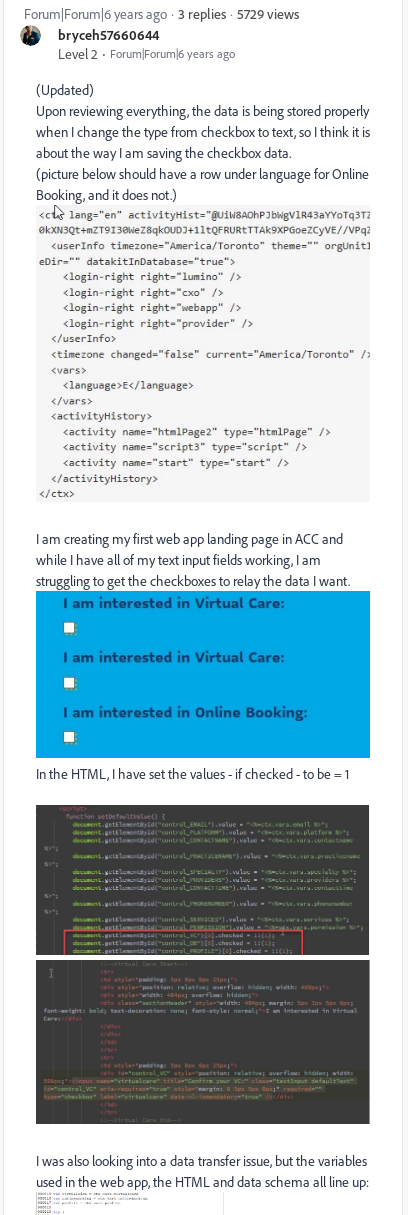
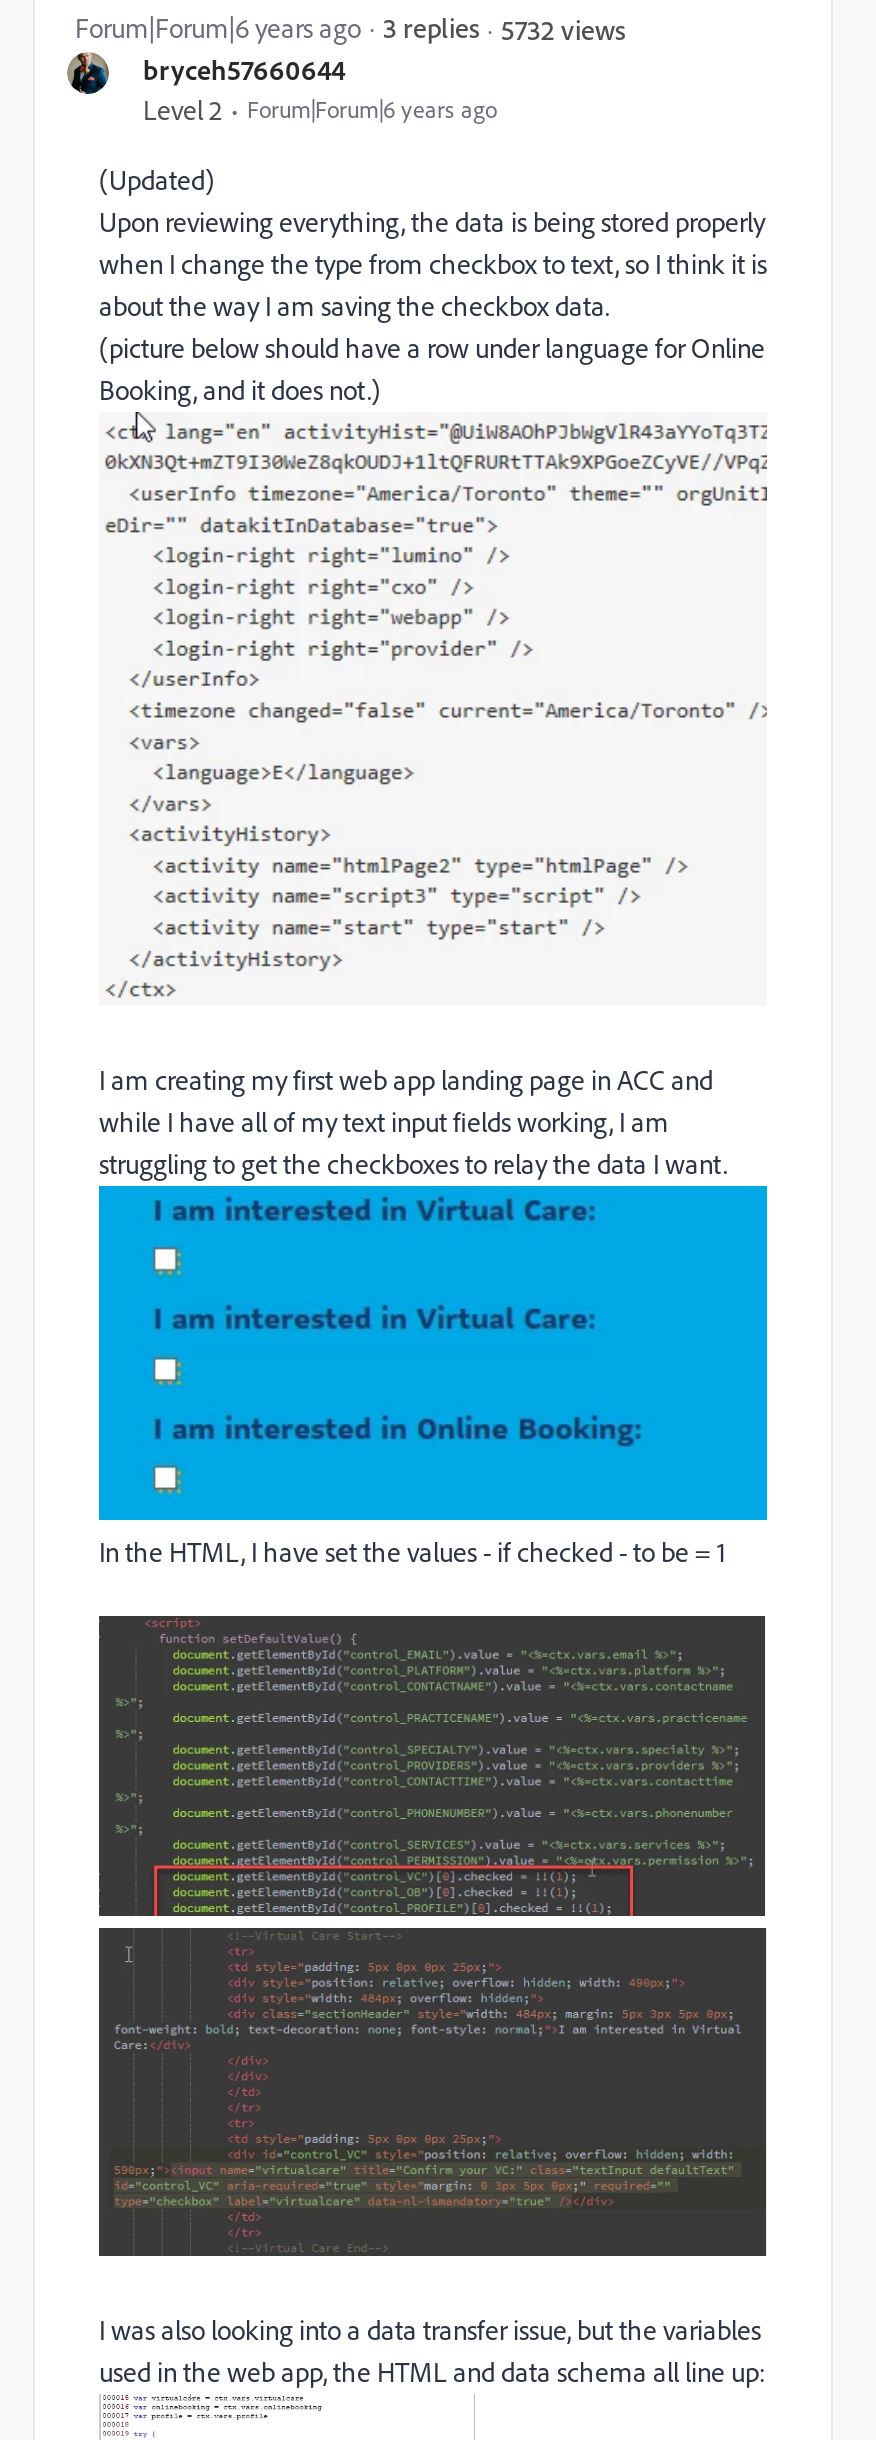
[237,4,299,21] 5729 views -> [501,11,625,45] 5732 views

